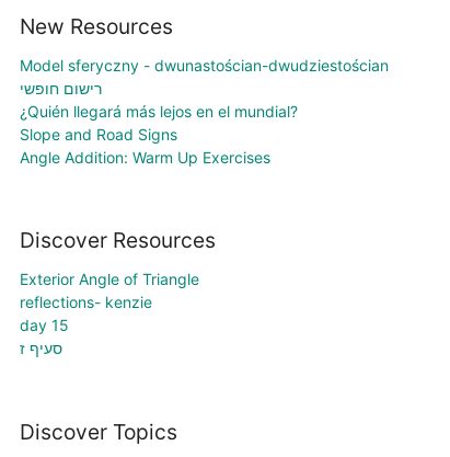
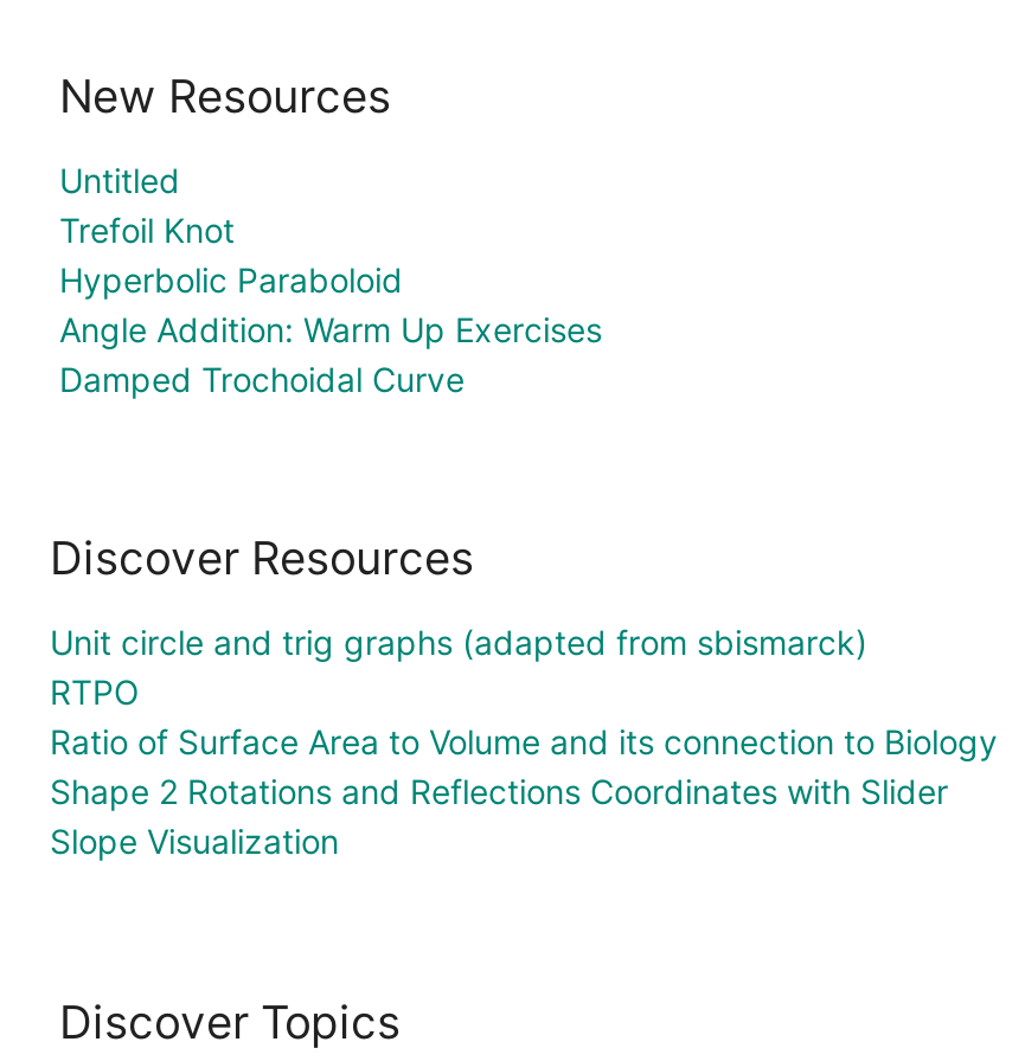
[20,56,389,143] Model sferyczny - dwunastościan-dwudziestościan | רישום חופשי | ¿Quién llegará más lejos en el mundial? | Slope and Road Signs -> [59,159,403,299] Untitled | Trefoil Knot | Hyperbolic Paraboloid
moved [20,148,270,166] -> [59,309,602,349]: Angle Addition: Warm Up Exercises
none -> [59,358,465,399] Damped Trochoidal Curve
[20,270,199,358] Exterior Angle of Triangle | reflections- kenzie | day 15 | סעיף ז -> [50,623,998,862] Unit circle and trig graphs (adapted from sbismarck) | RTPO | Ratio of Surface Area to Volume and its connection to Biology | Shape 2 Rotations and Reflections Coordinates with Slider | Slope Visualization

